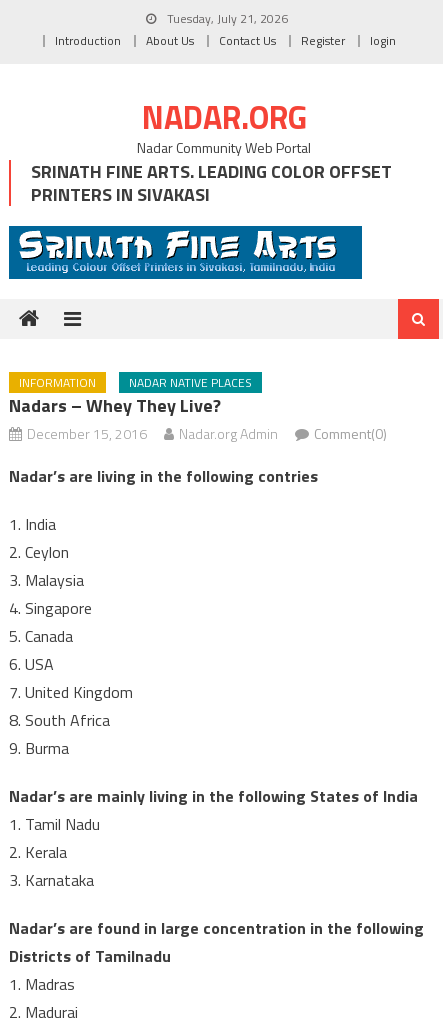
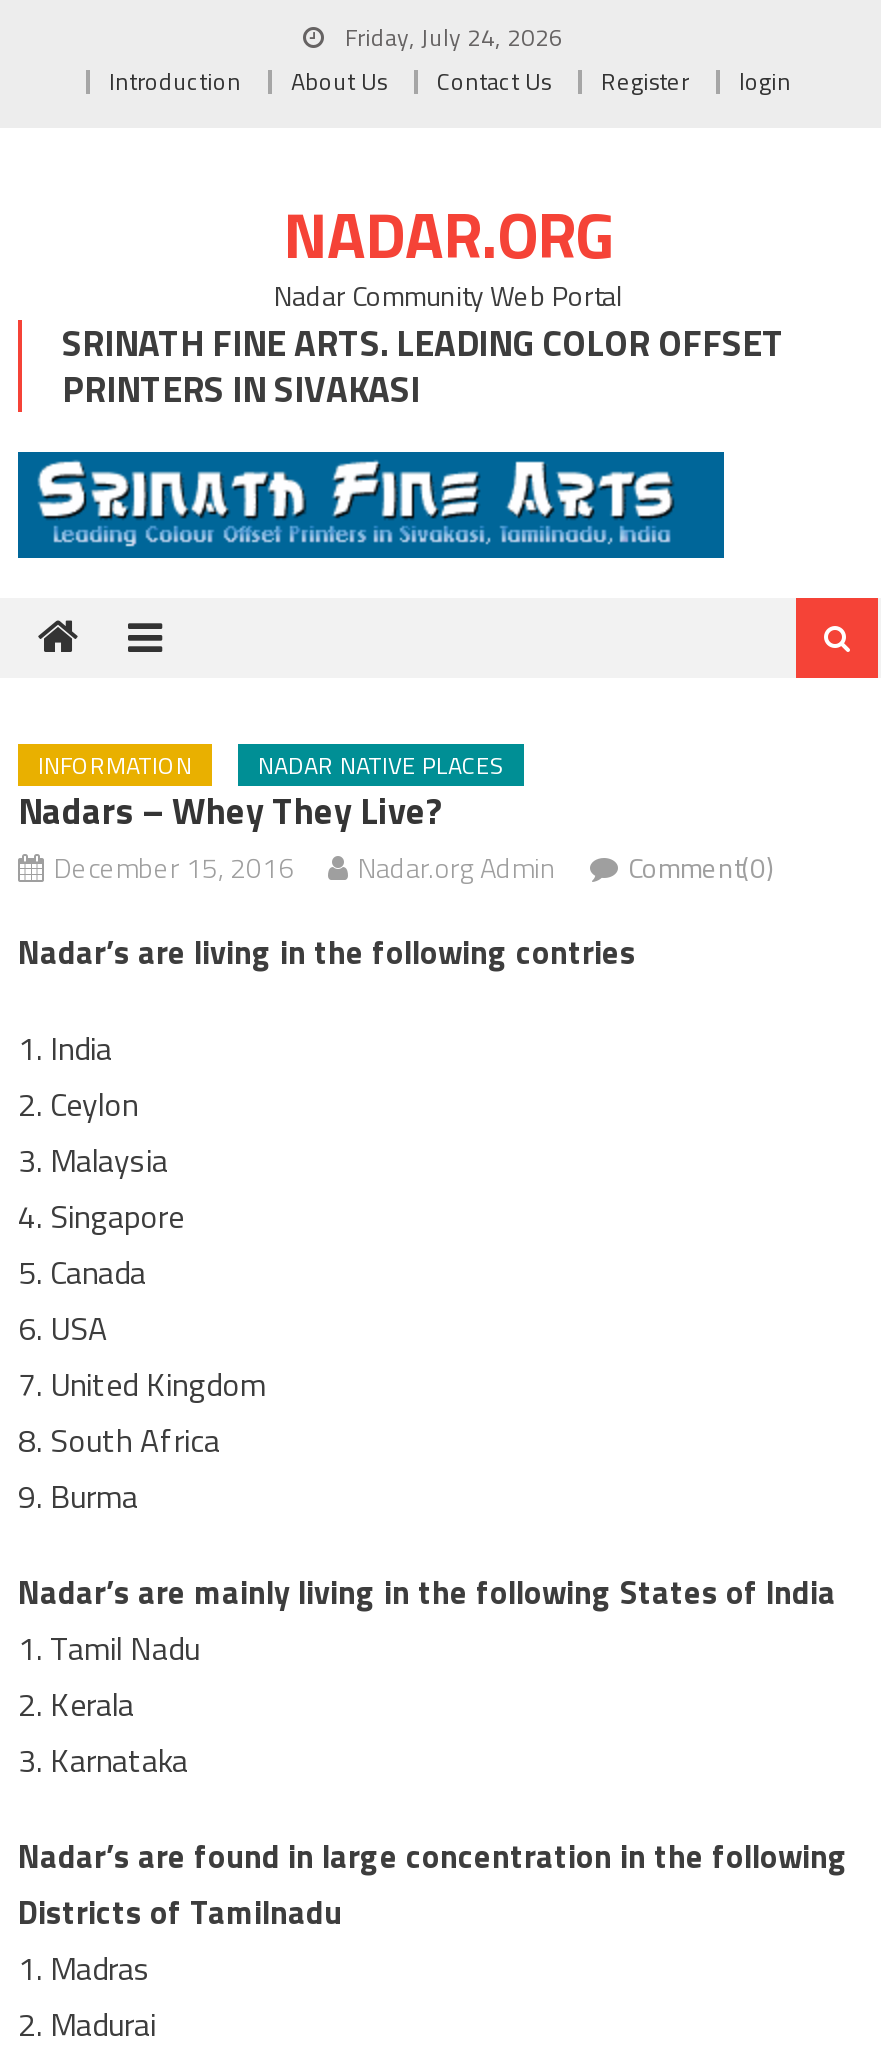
[163,9,287,28] Tuesday, July 21, 2026 -> [339,18,563,56] Friday, July 24, 2026

